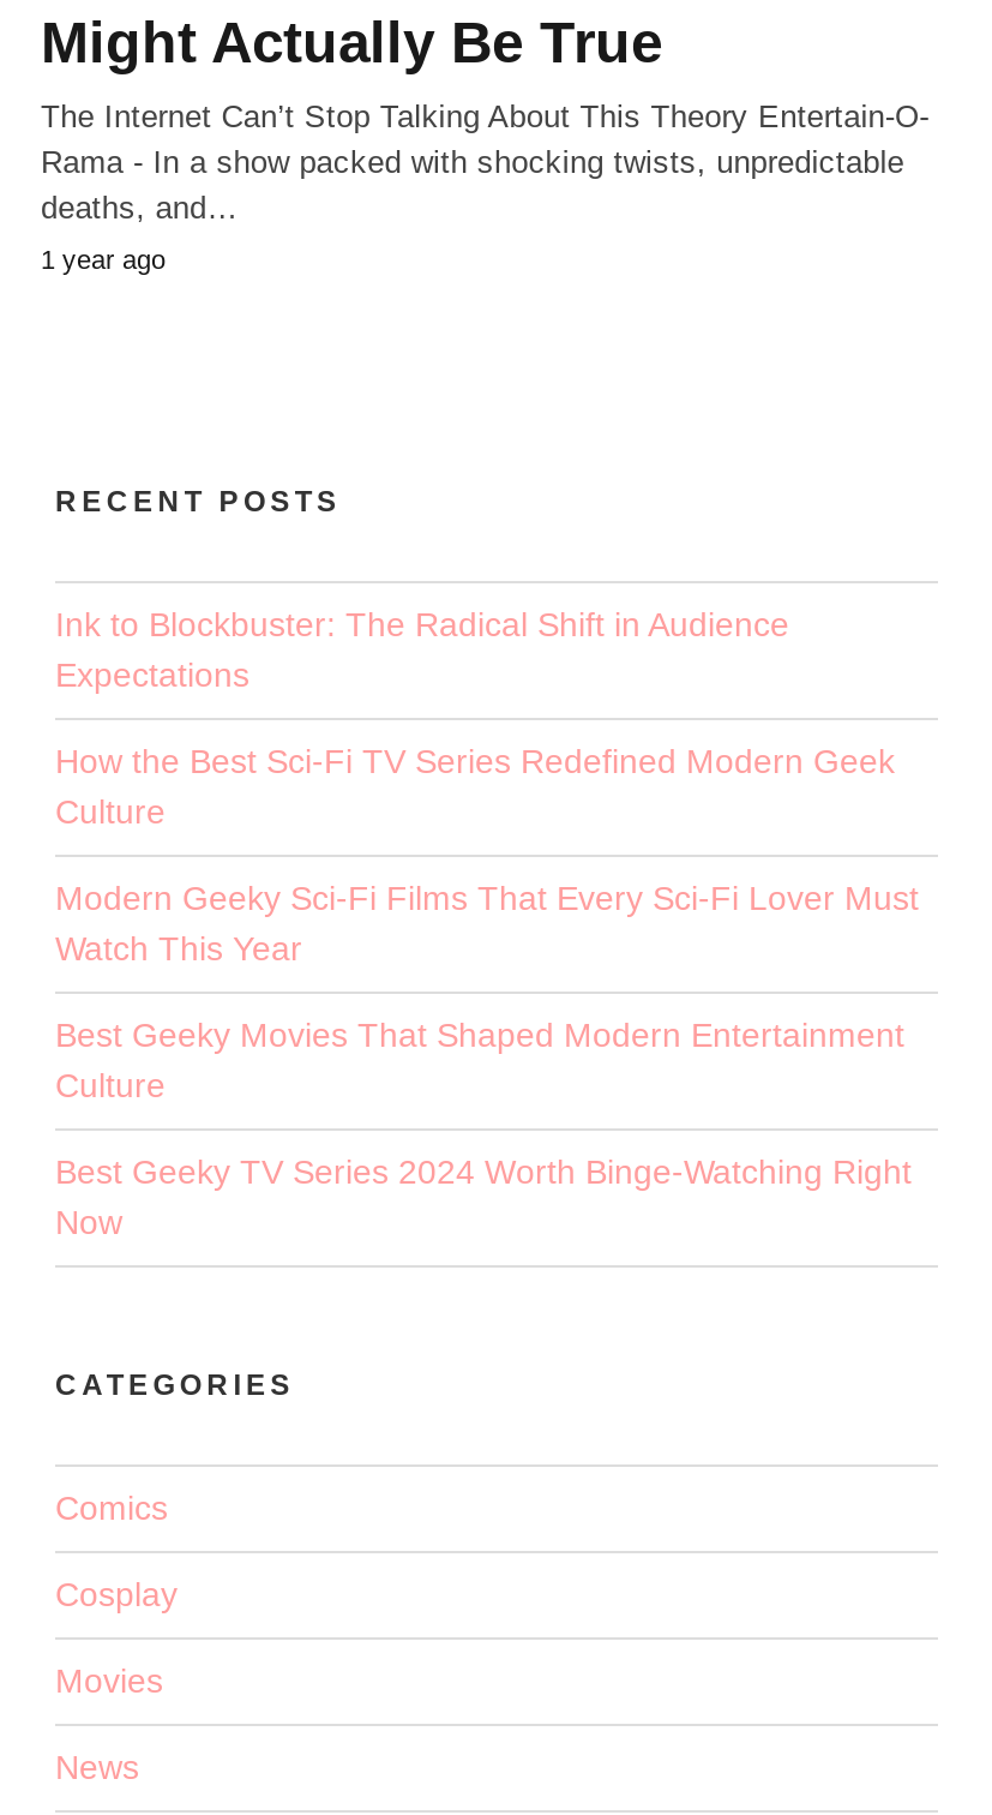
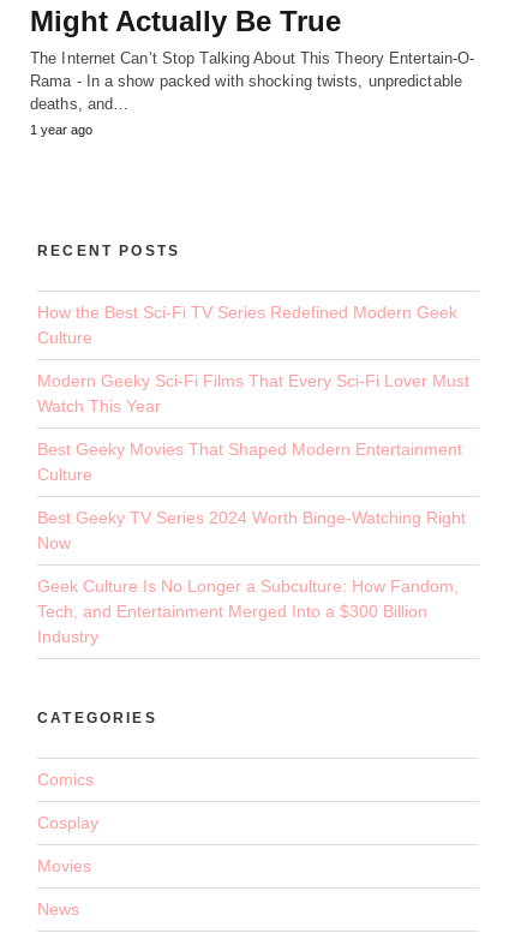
[55,605,789,694] Ink to Blockbuster: The Radical Shift in Audience | Expectations -> none
moved [55,742,919,1242] -> [37,303,469,553]: How the Best Sci-Fi TV Series Redefined Modern Geek | Culture | Modern Geeky Sci-Fi Films That Every Sci-Fi Lover Must | Watch This Year | Best Geeky Movies That Shaped Modern Entertainment | Culture | Best Geeky TV Series 2024 Worth Binge-Watching Right | Now
none -> [37,577,459,646] Geek Culture Is No Longer a Subculture: How Fandom, | Tech, and Entertainment Merged Into a $300 Billion | Industry

